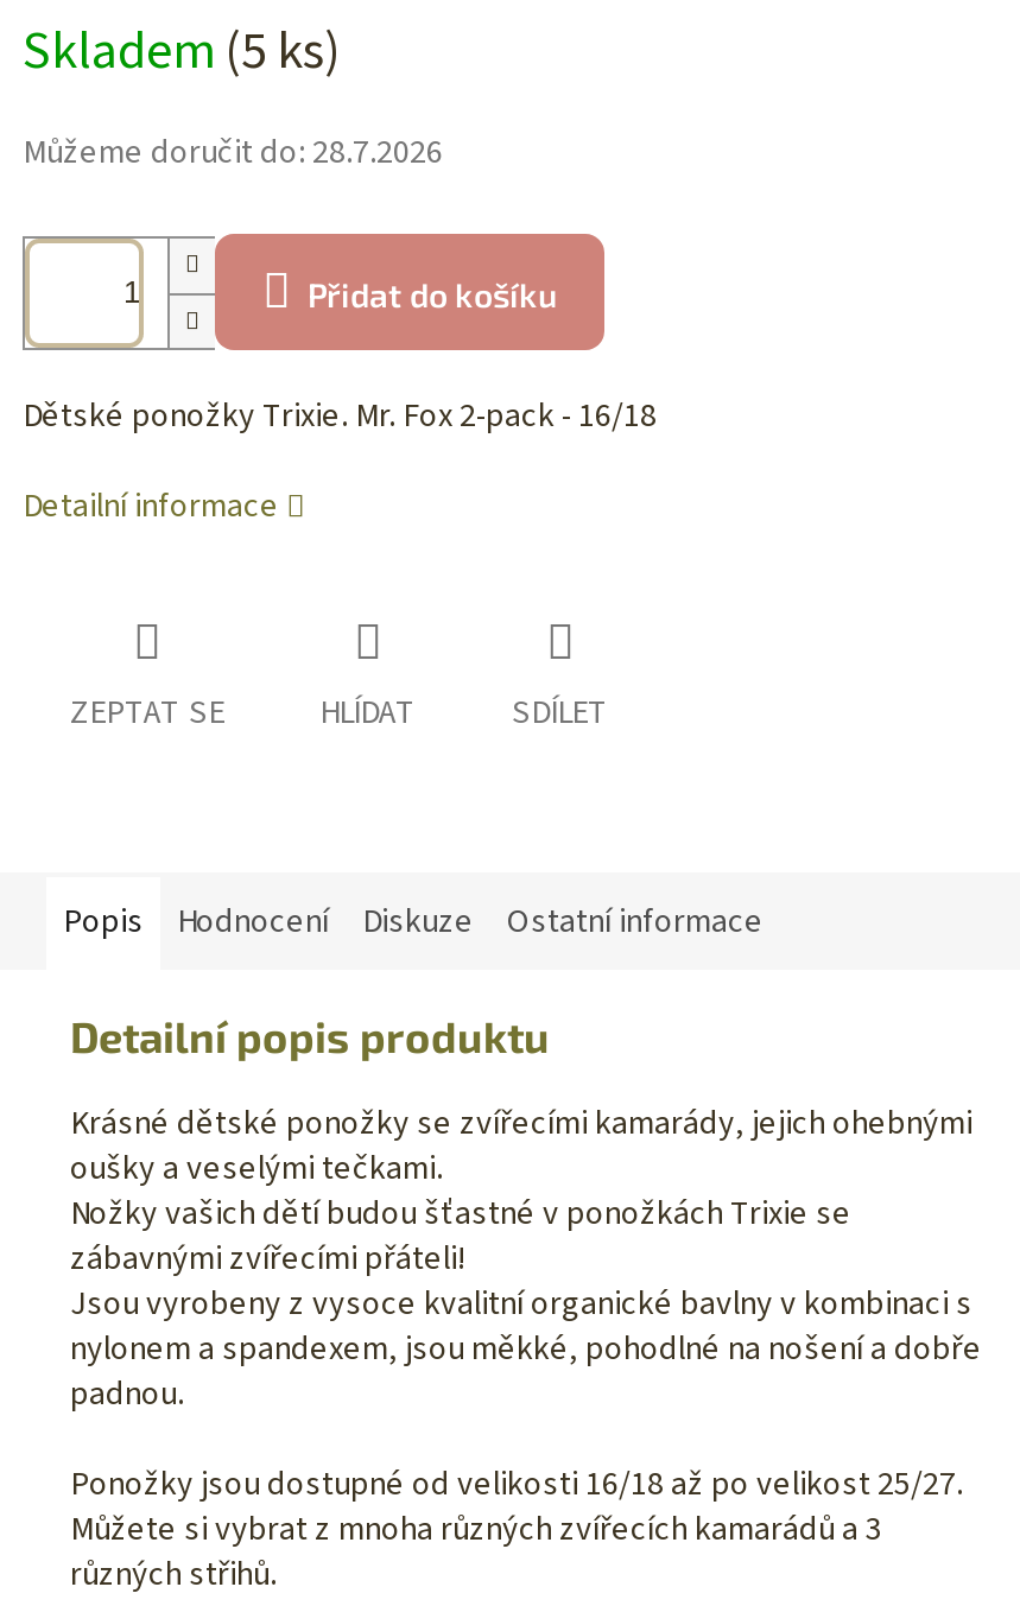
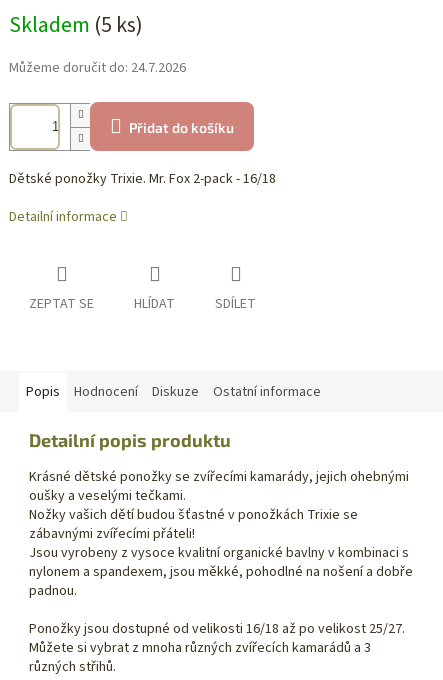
[23,130,443,178] Můžeme doručit do: 28.7.2026 -> [9,58,186,78] Můžeme doručit do: 24.7.2026

